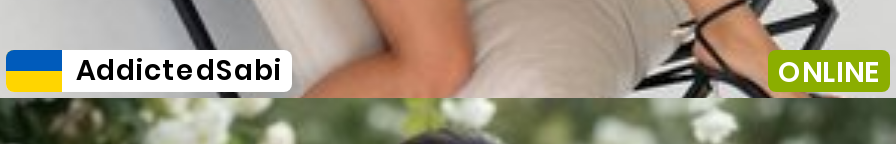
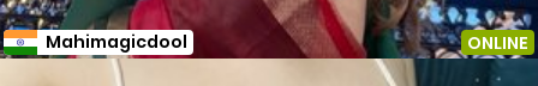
[76,50,282,90] AddictedSabi -> [46,30,187,54] Mahimagicdool

